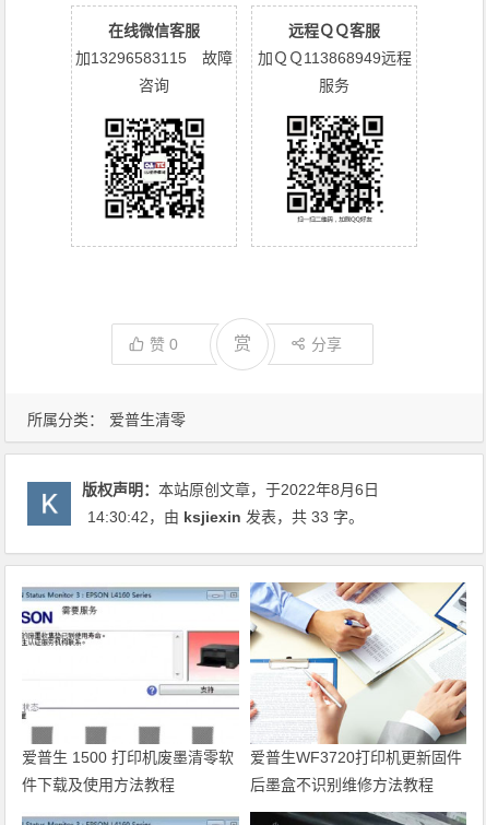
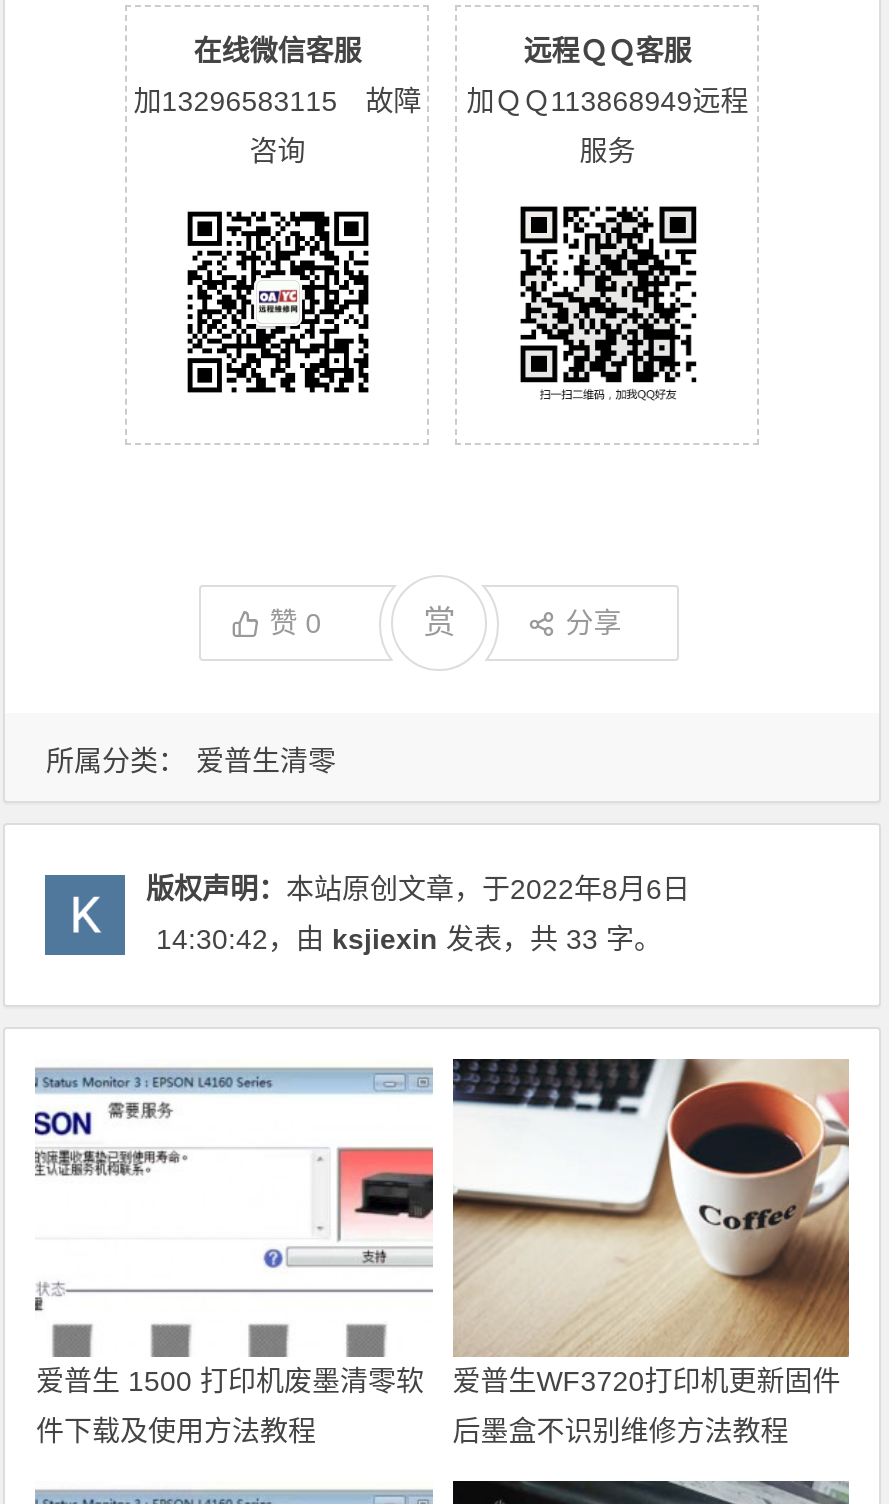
[249,581,467,745] [image] -> [451,1056,851,1358] [image]

